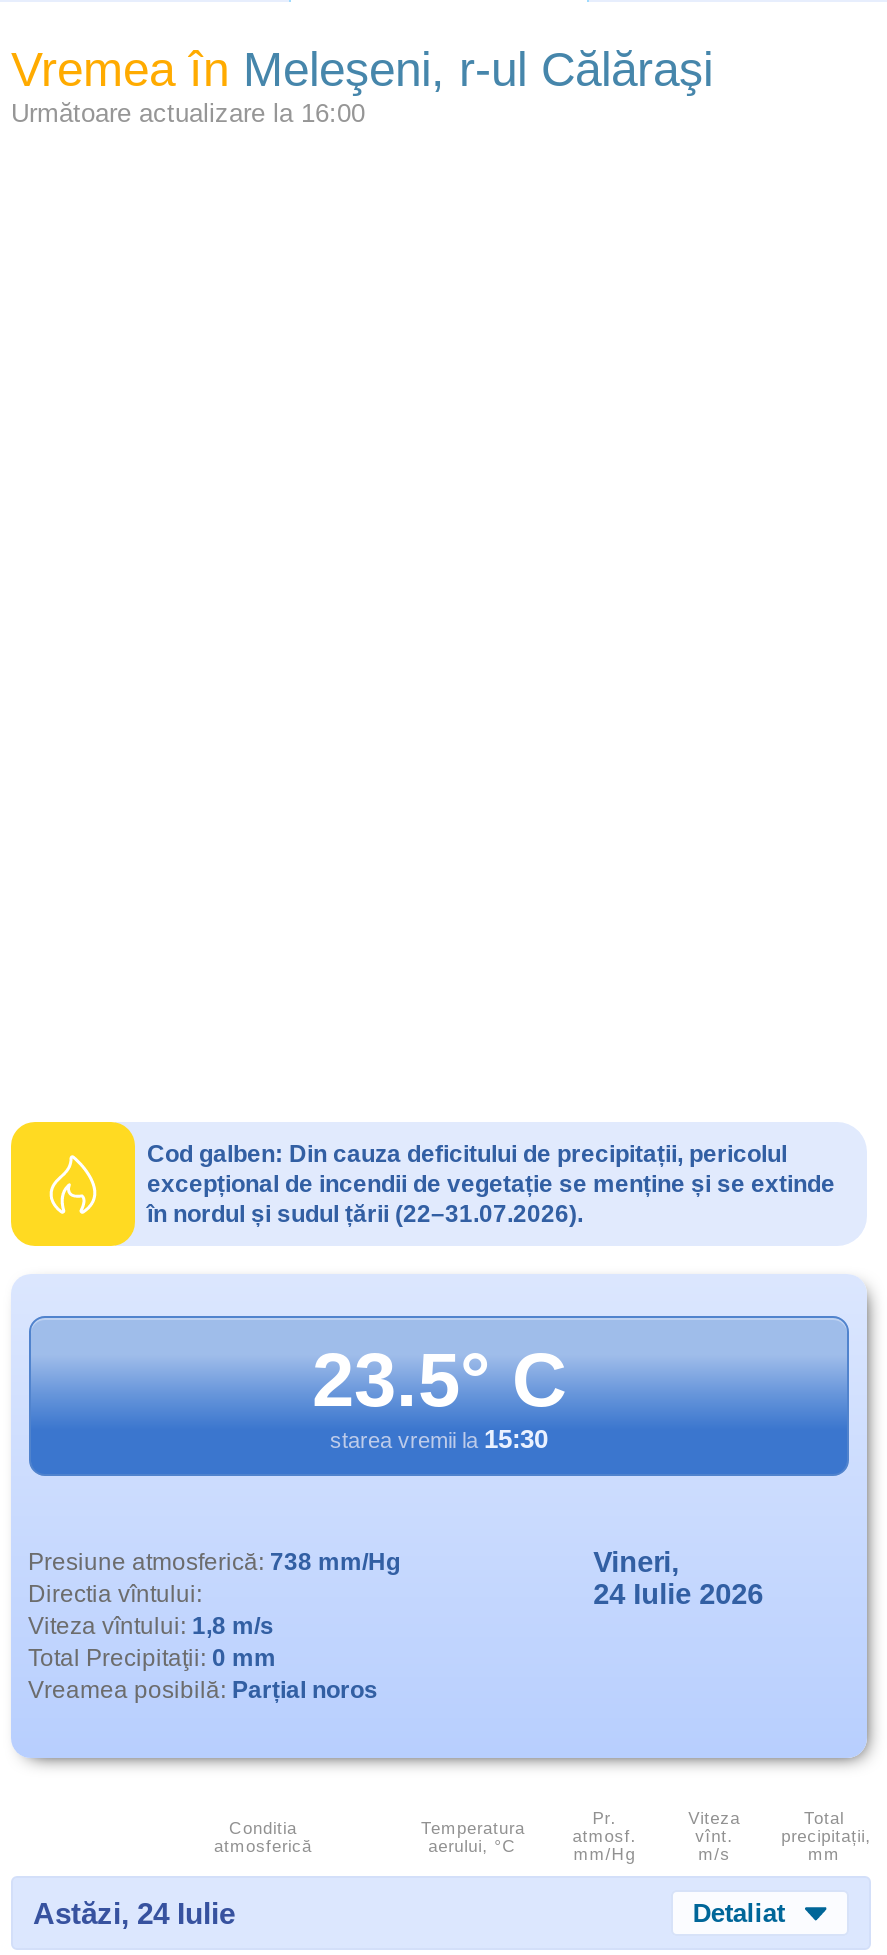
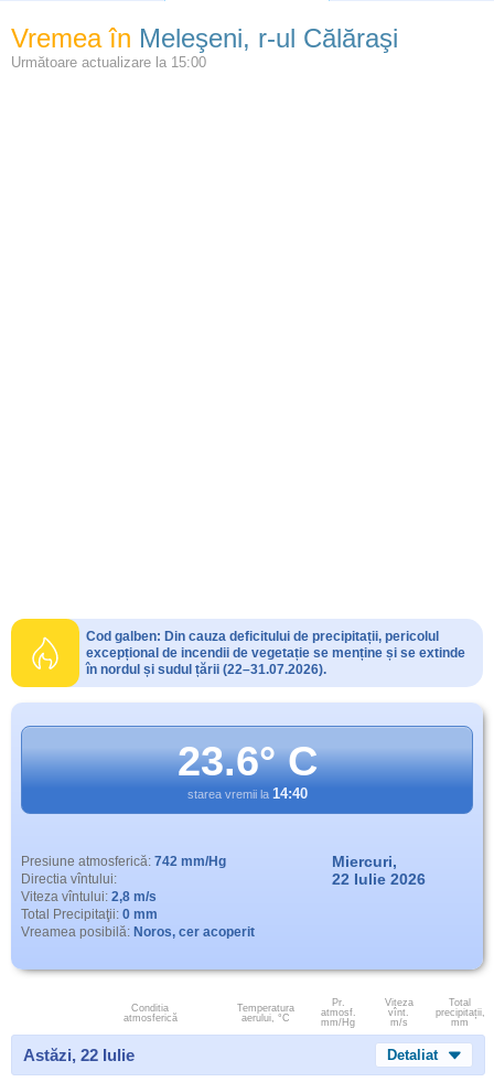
[11,98,365,128] Următoare actualizare la 16:00 -> [11,54,206,71] Următoare actualizare la 15:00
[312,1339,566,1423] 23.5° C -> [177,738,317,785] 23.6° C
[330,1425,548,1455] starea vremii la 15:30 -> [187,786,307,802] starea vremii la 14:40
[28,1547,400,1575] Presiune atmosferică: 738 mm/Hg -> [20,853,225,869] Presiune atmosferică: 742 mm/Hg
[593,1545,763,1609] Vineri, | 24 Iulie 2026 -> [332,852,426,887] Miercuri, | 22 Iulie 2026
[28,1611,274,1639] Viteza vîntului: 1,8 m/s -> [20,889,156,904] Viteza vîntului: 2,8 m/s
[28,1675,378,1703] Vreamea posibilă: Parțial noros -> [20,924,254,939] Vreamea posibilă: Noros, cer acoperit
[33,1897,235,1931] Astăzi, 24 Iulie -> [23,1046,135,1065] Astăzi, 22 Iulie

